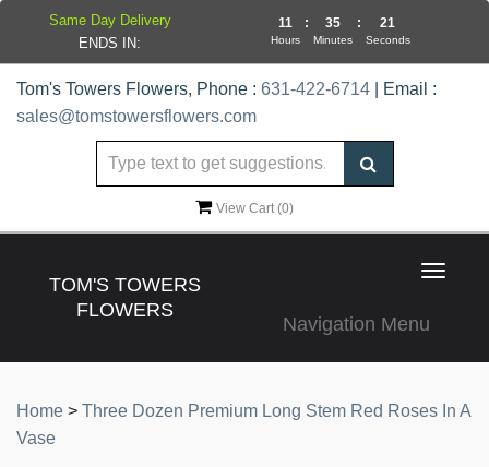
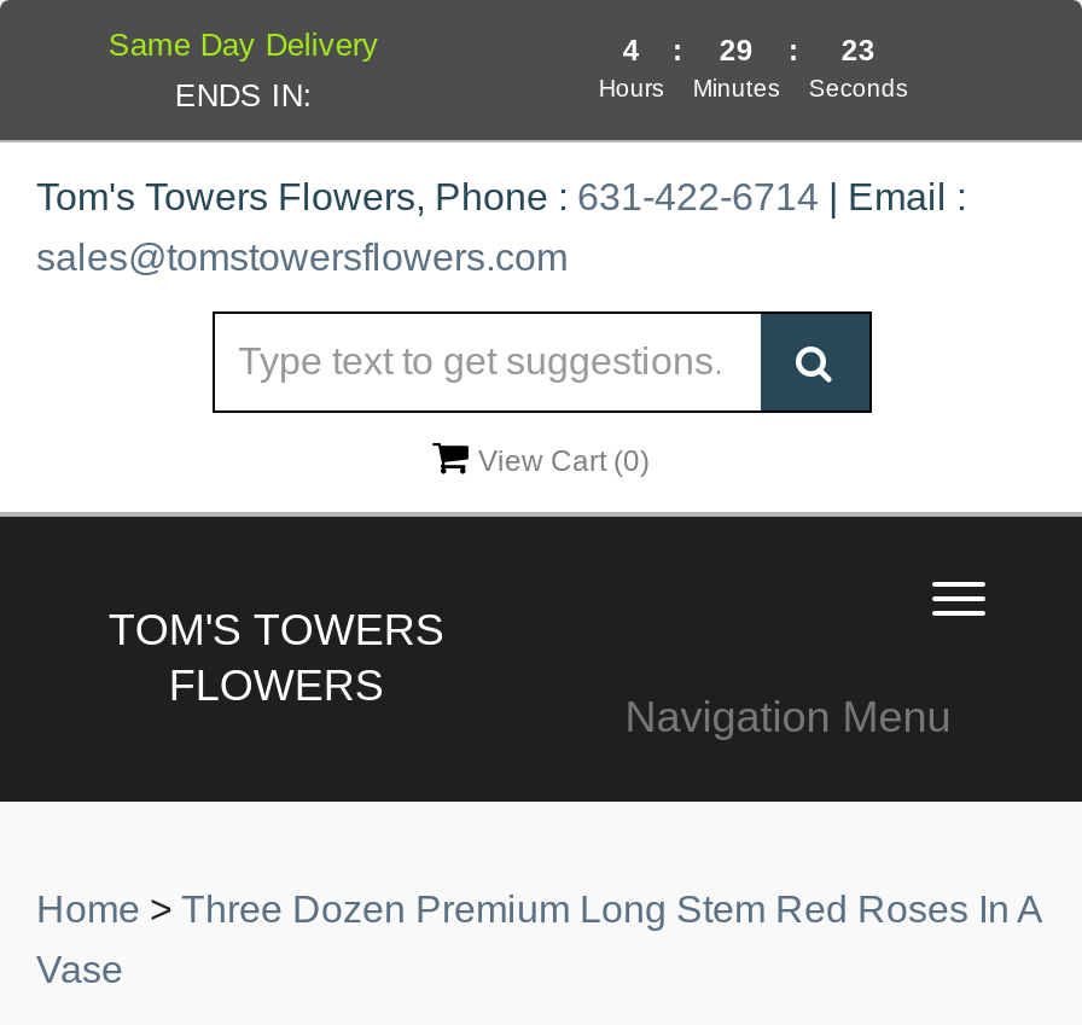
[278,15,292,30] 11 -> [623,33,640,66] 4
[325,15,340,30] 35 -> [719,33,753,66] 29

